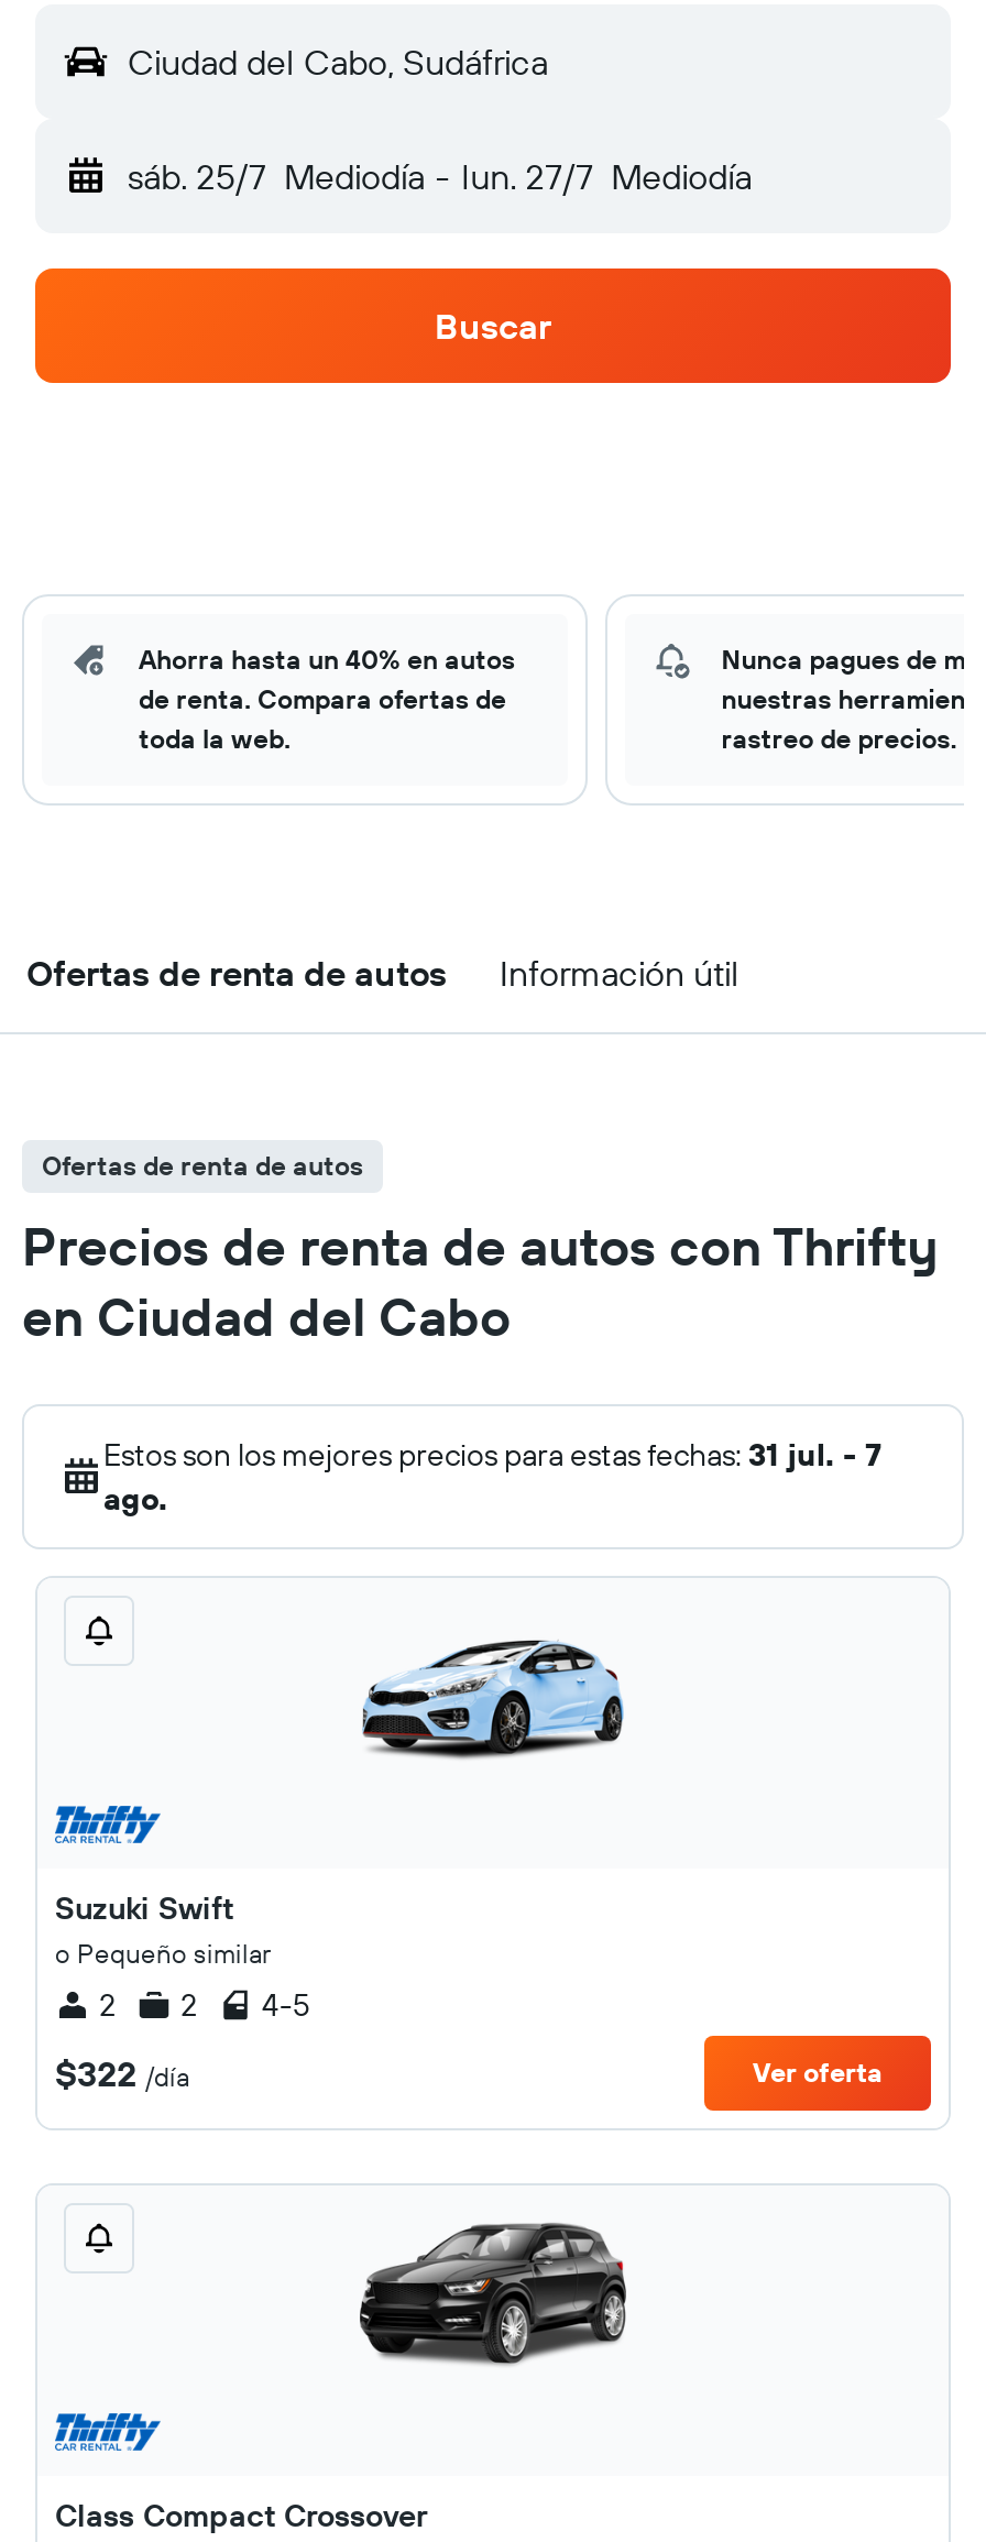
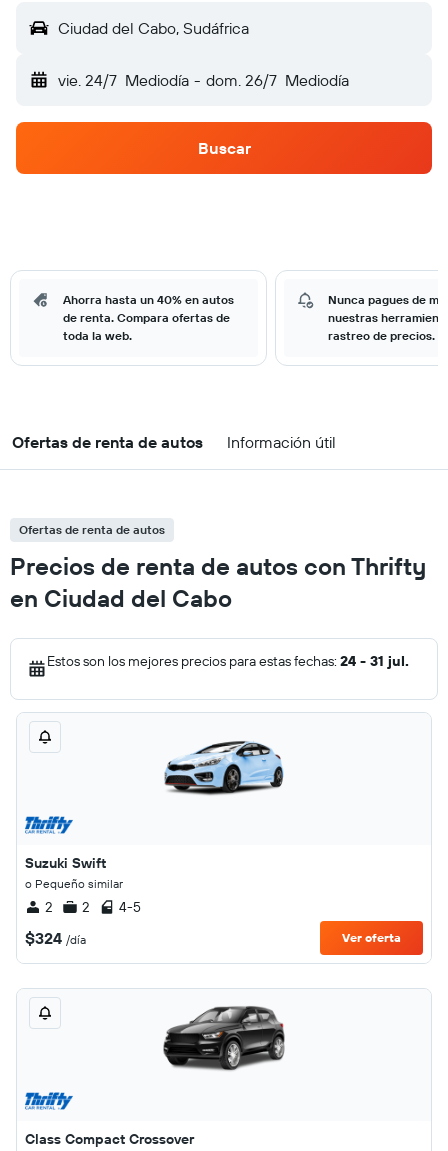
[128,154,752,198] sáb. 25/7 Mediodía - lun. 27/7 Mediodía -> [58,70,349,90] vie. 24/7 Mediodía - dom. 26/7 Mediodía
[103,1435,883,1519] Estos son los mejores precios para estas fechas: 31 jul. - 7 | ago. -> [47,652,409,670] Estos son los mejores precios para estas fechas: 24 - 31 jul.
[55,2051,189,2095] $322 /día -> [25,928,86,948] $324 /día

